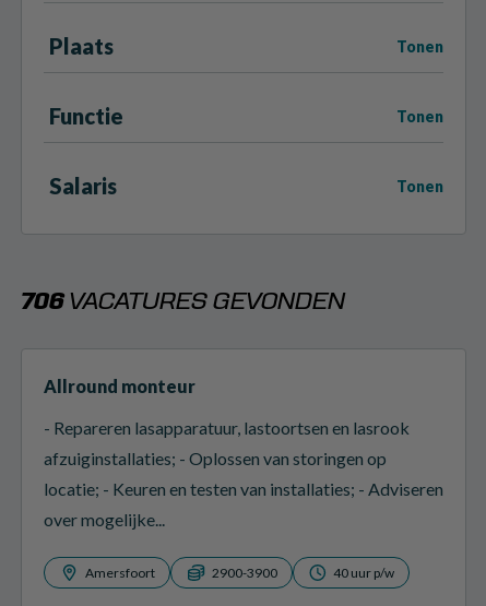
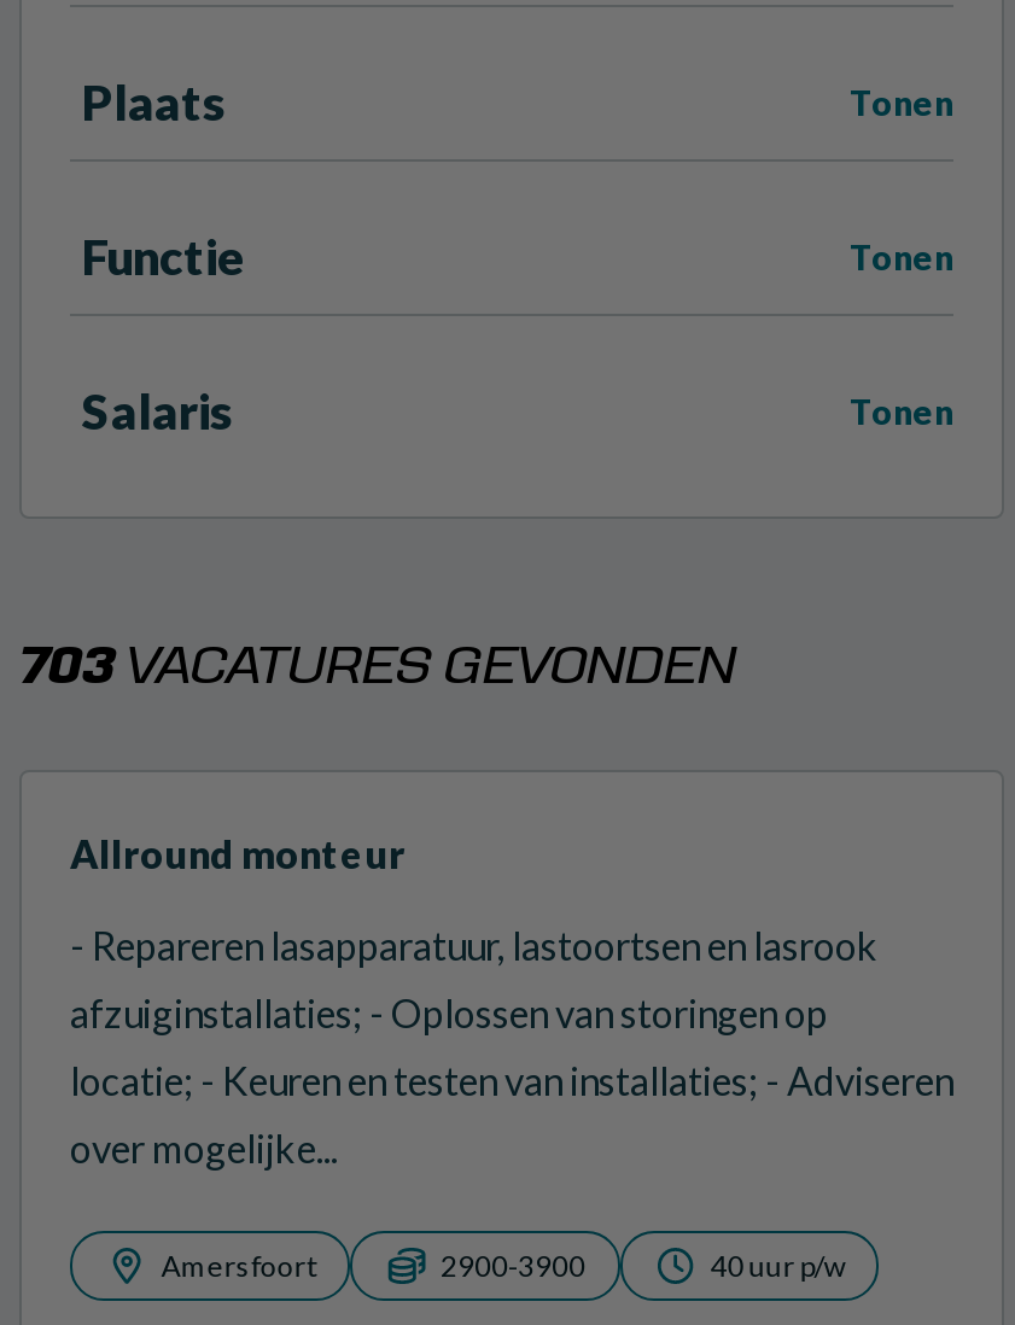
[21,290,345,313] 706 VACATURES GEVONDEN -> [19,642,736,693] 703 VACATURES GEVONDEN

